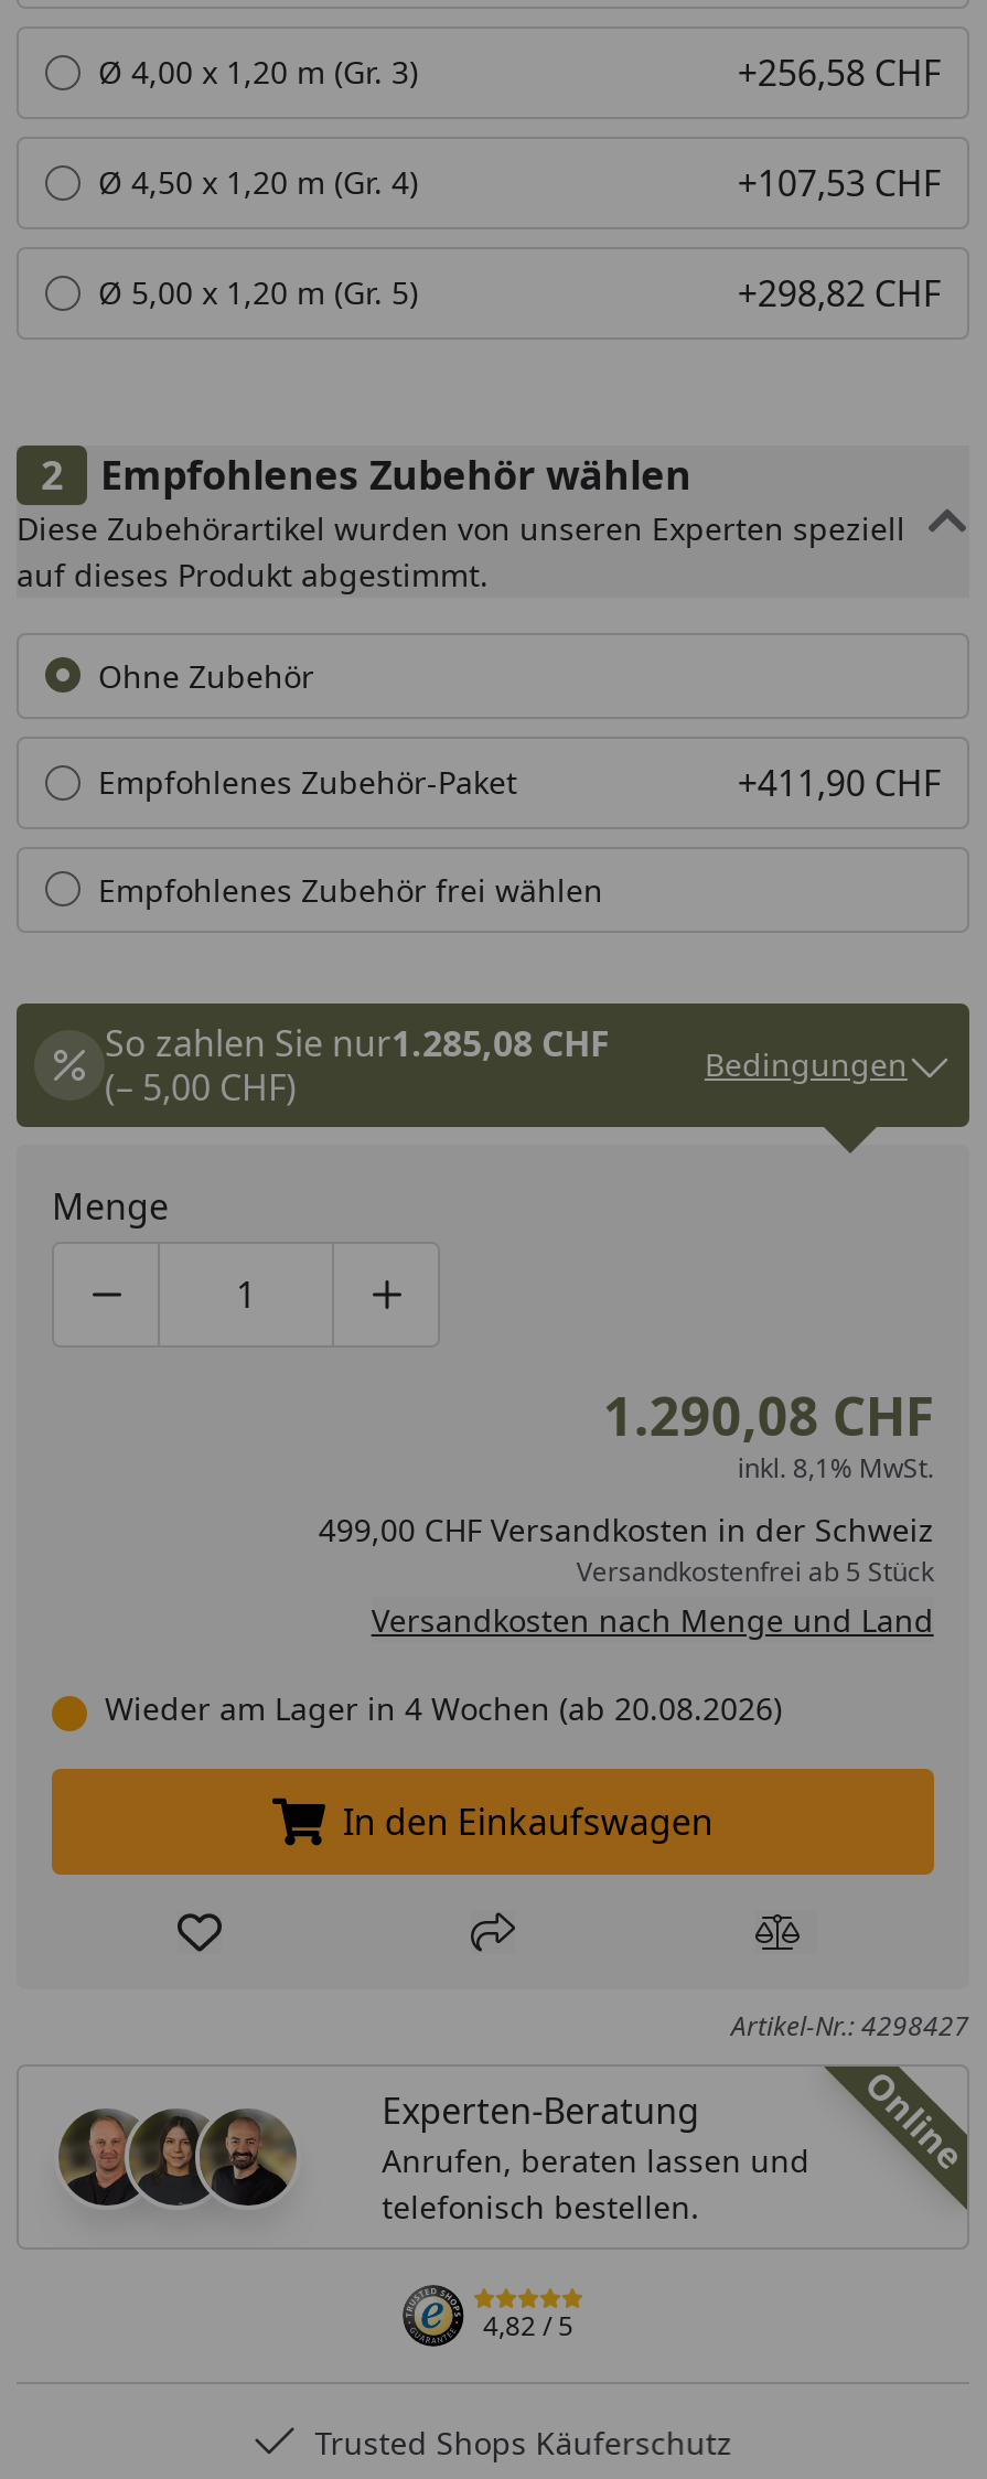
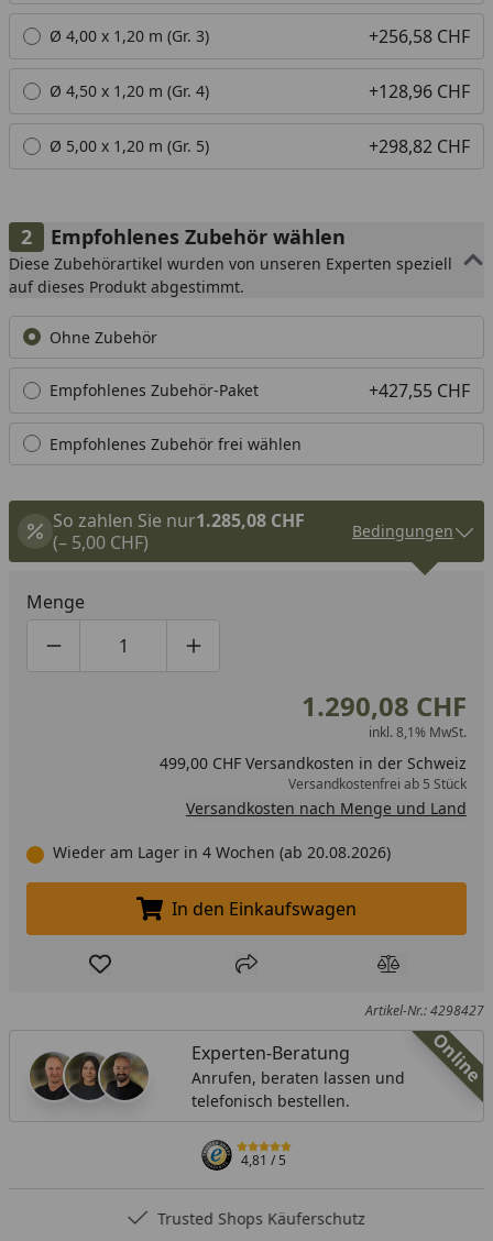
[738,158,940,206] +107,53 CHF -> [369,79,470,103] +128,96 CHF
[738,758,940,806] +411,90 CHF -> [369,378,470,402] +427,55 CHF
[483,2307,573,2344] 4,82 / 5 -> [242,1151,287,1169] 4,81 / 5

